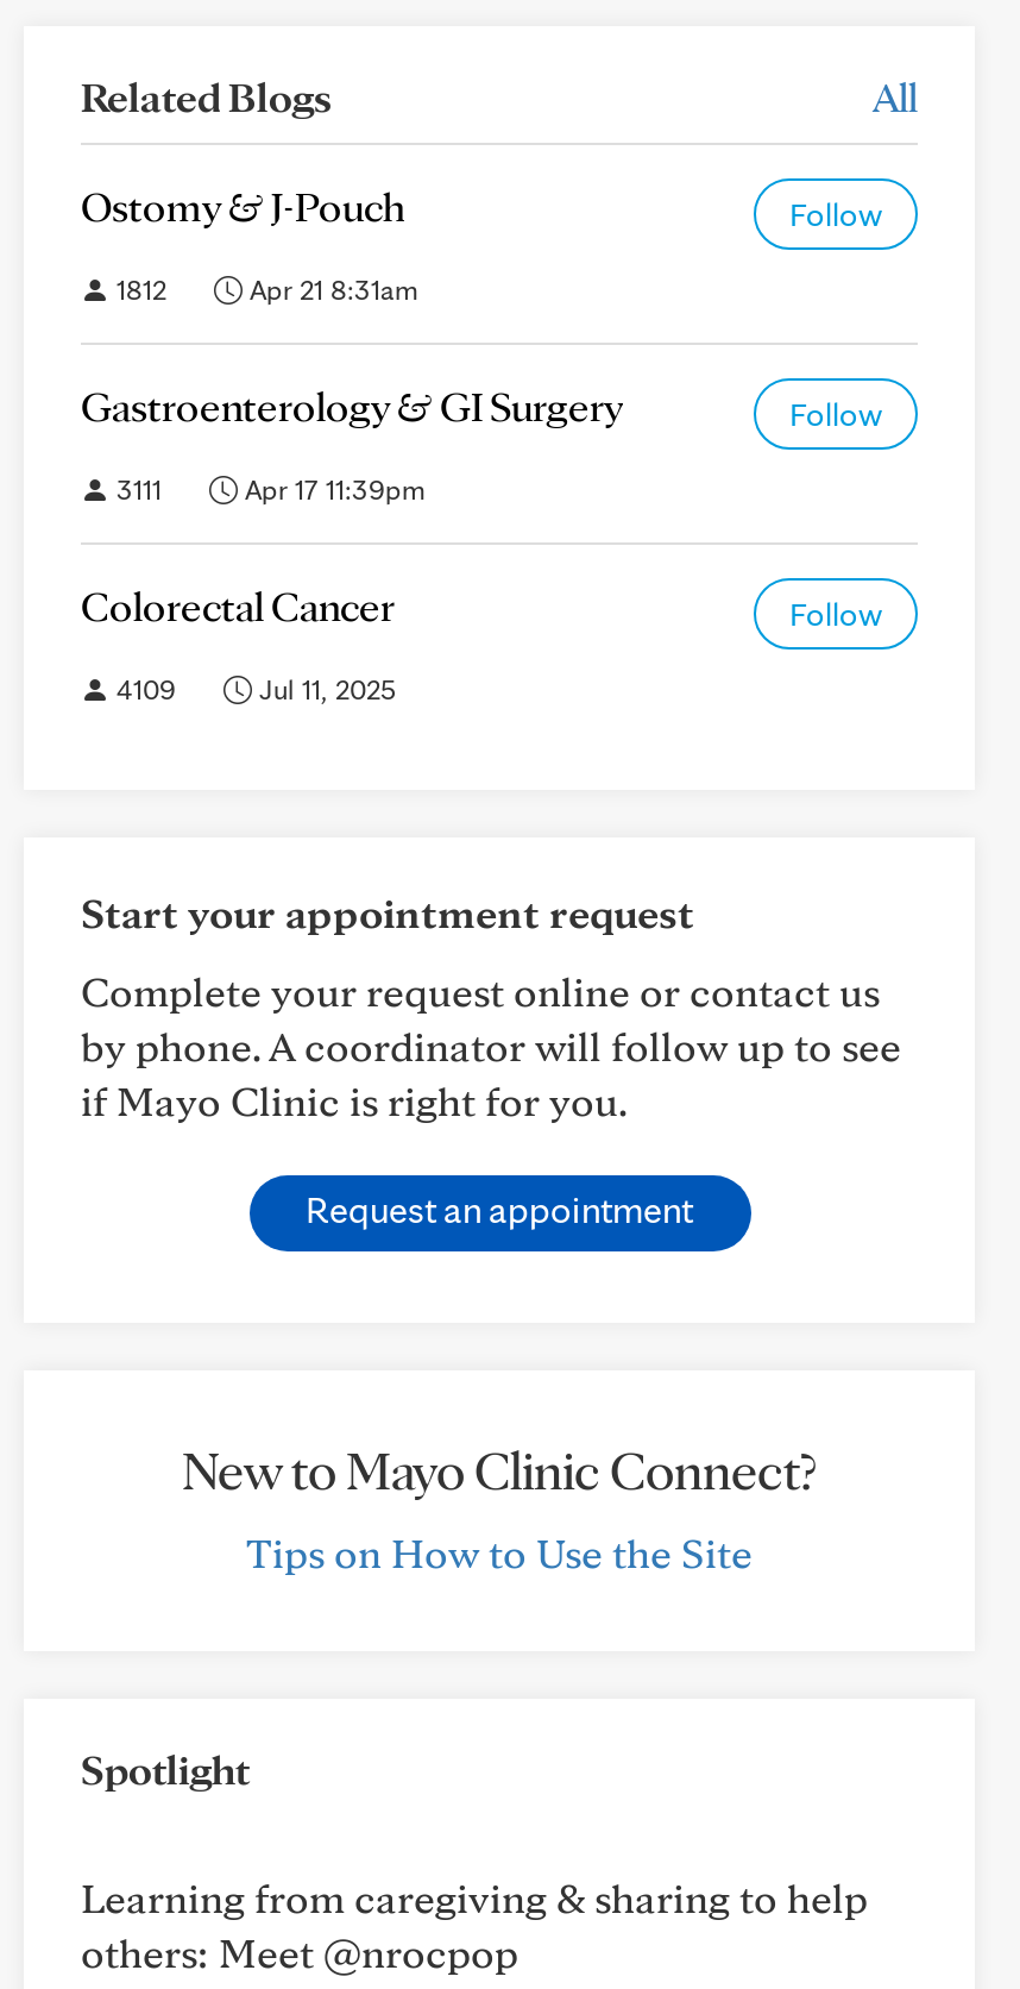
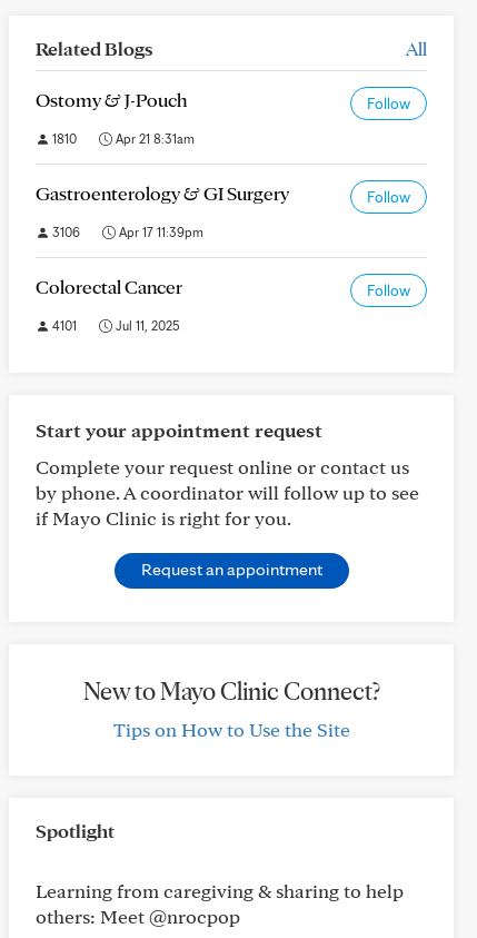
[109,271,166,307] 1812 -> [49,130,77,147] 1810
[109,471,162,507] 3111 -> [49,224,80,240] 3106
[109,671,176,707] 4109 -> [49,317,77,334] 4101

